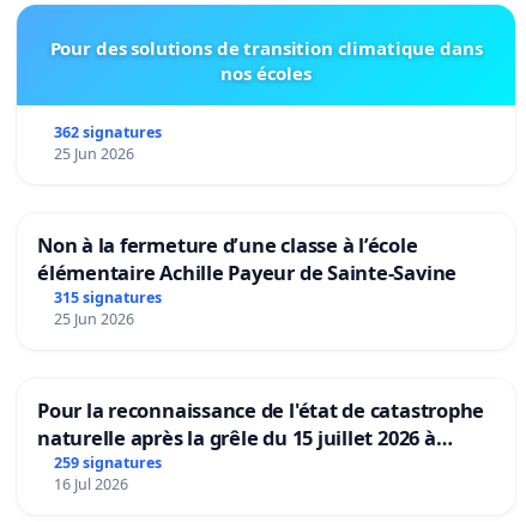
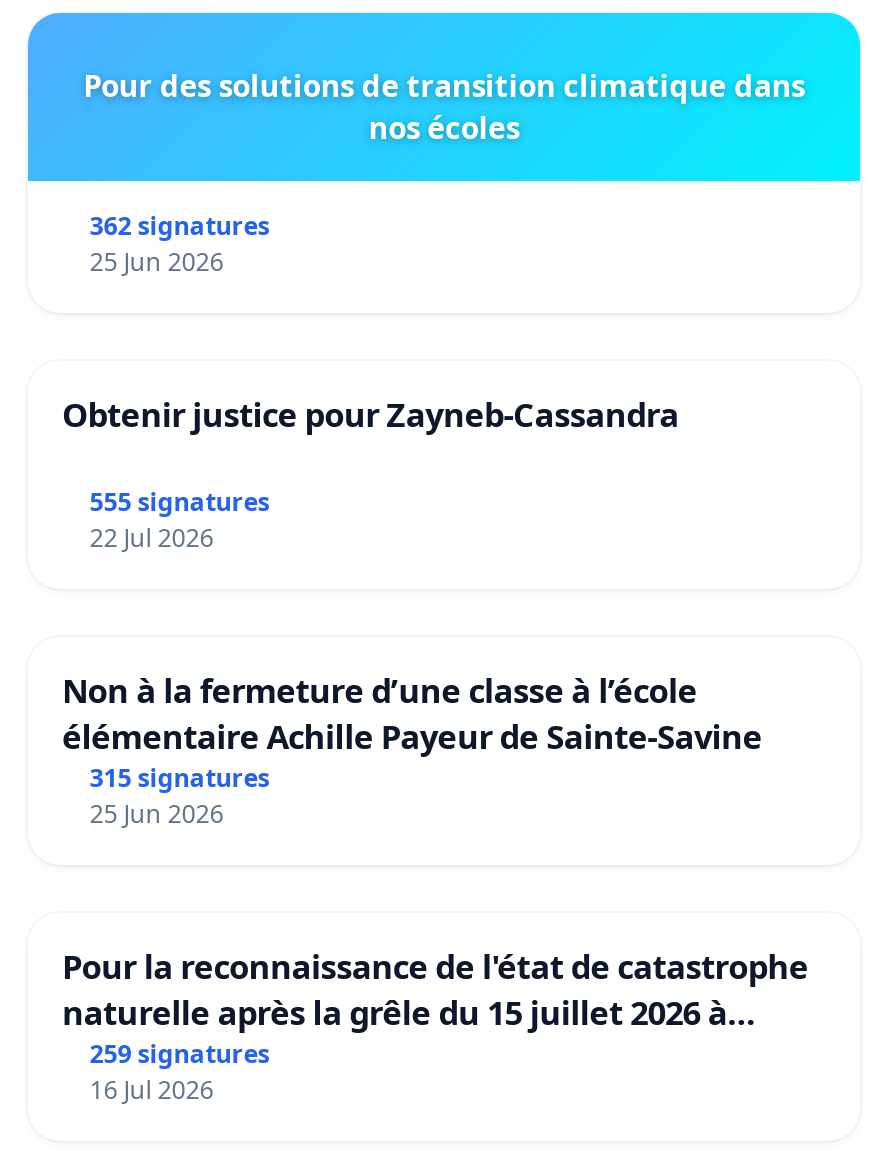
none -> [62,391,679,555] Obtenir justice pour Zayneb-Cassandra | 555 signatures | 22 Jul 2026

